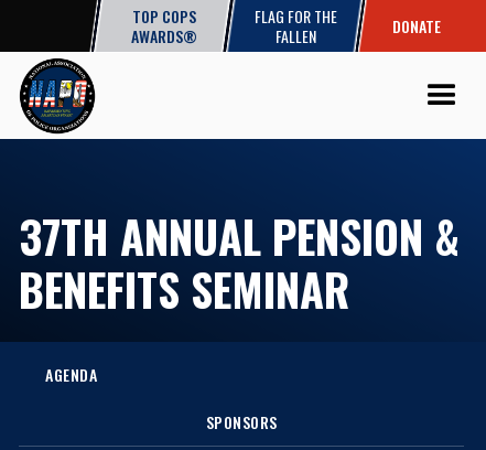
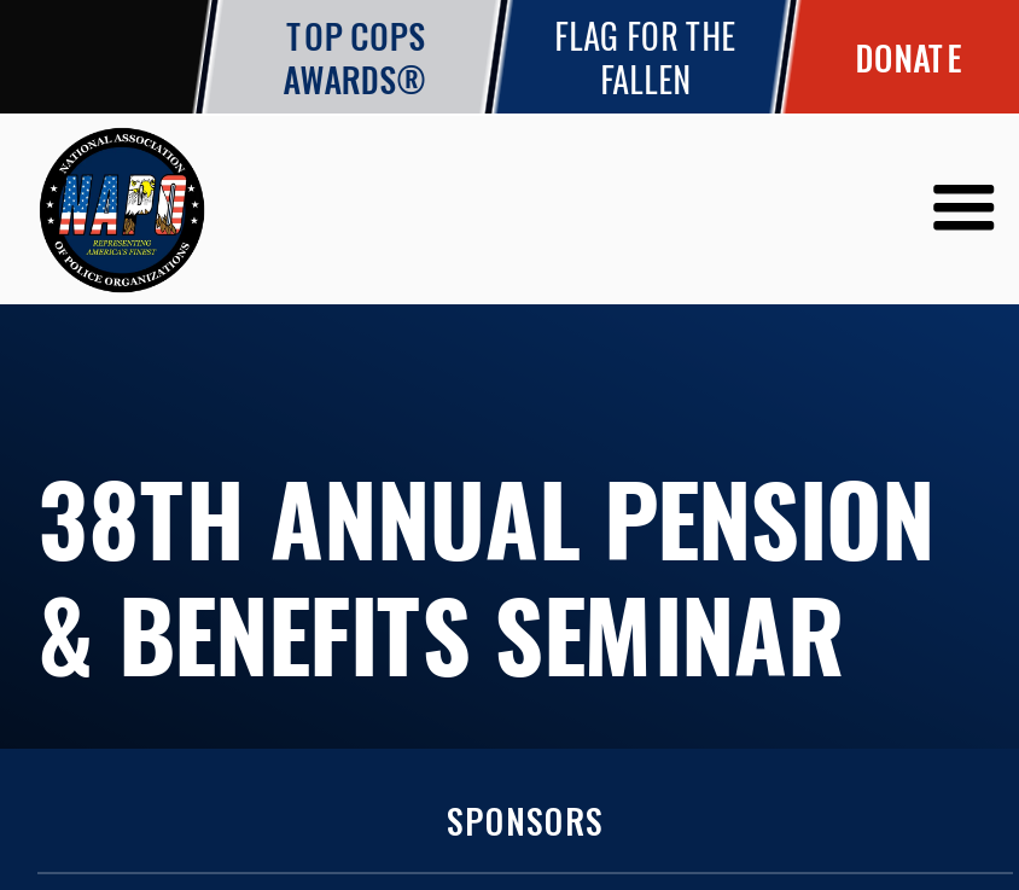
[19,203,460,386] 37TH ANNUAL PENSION & | BENEFITS SEMINAR | AGENDA -> [38,445,934,706] 38TH ANNUAL PENSION | & BENEFITS SEMINAR

